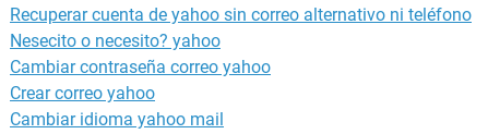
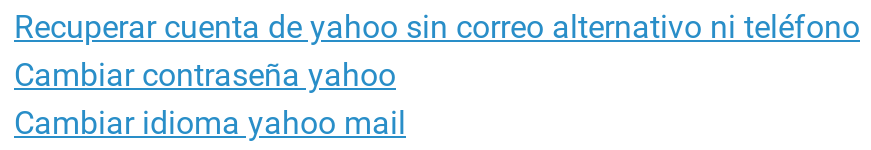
[10,31,271,103] Nesecito o necesito? yahoo | Cambiar contraseña correo yahoo | Crear correo yahoo -> [14,56,396,94] Cambiar contraseña yahoo

